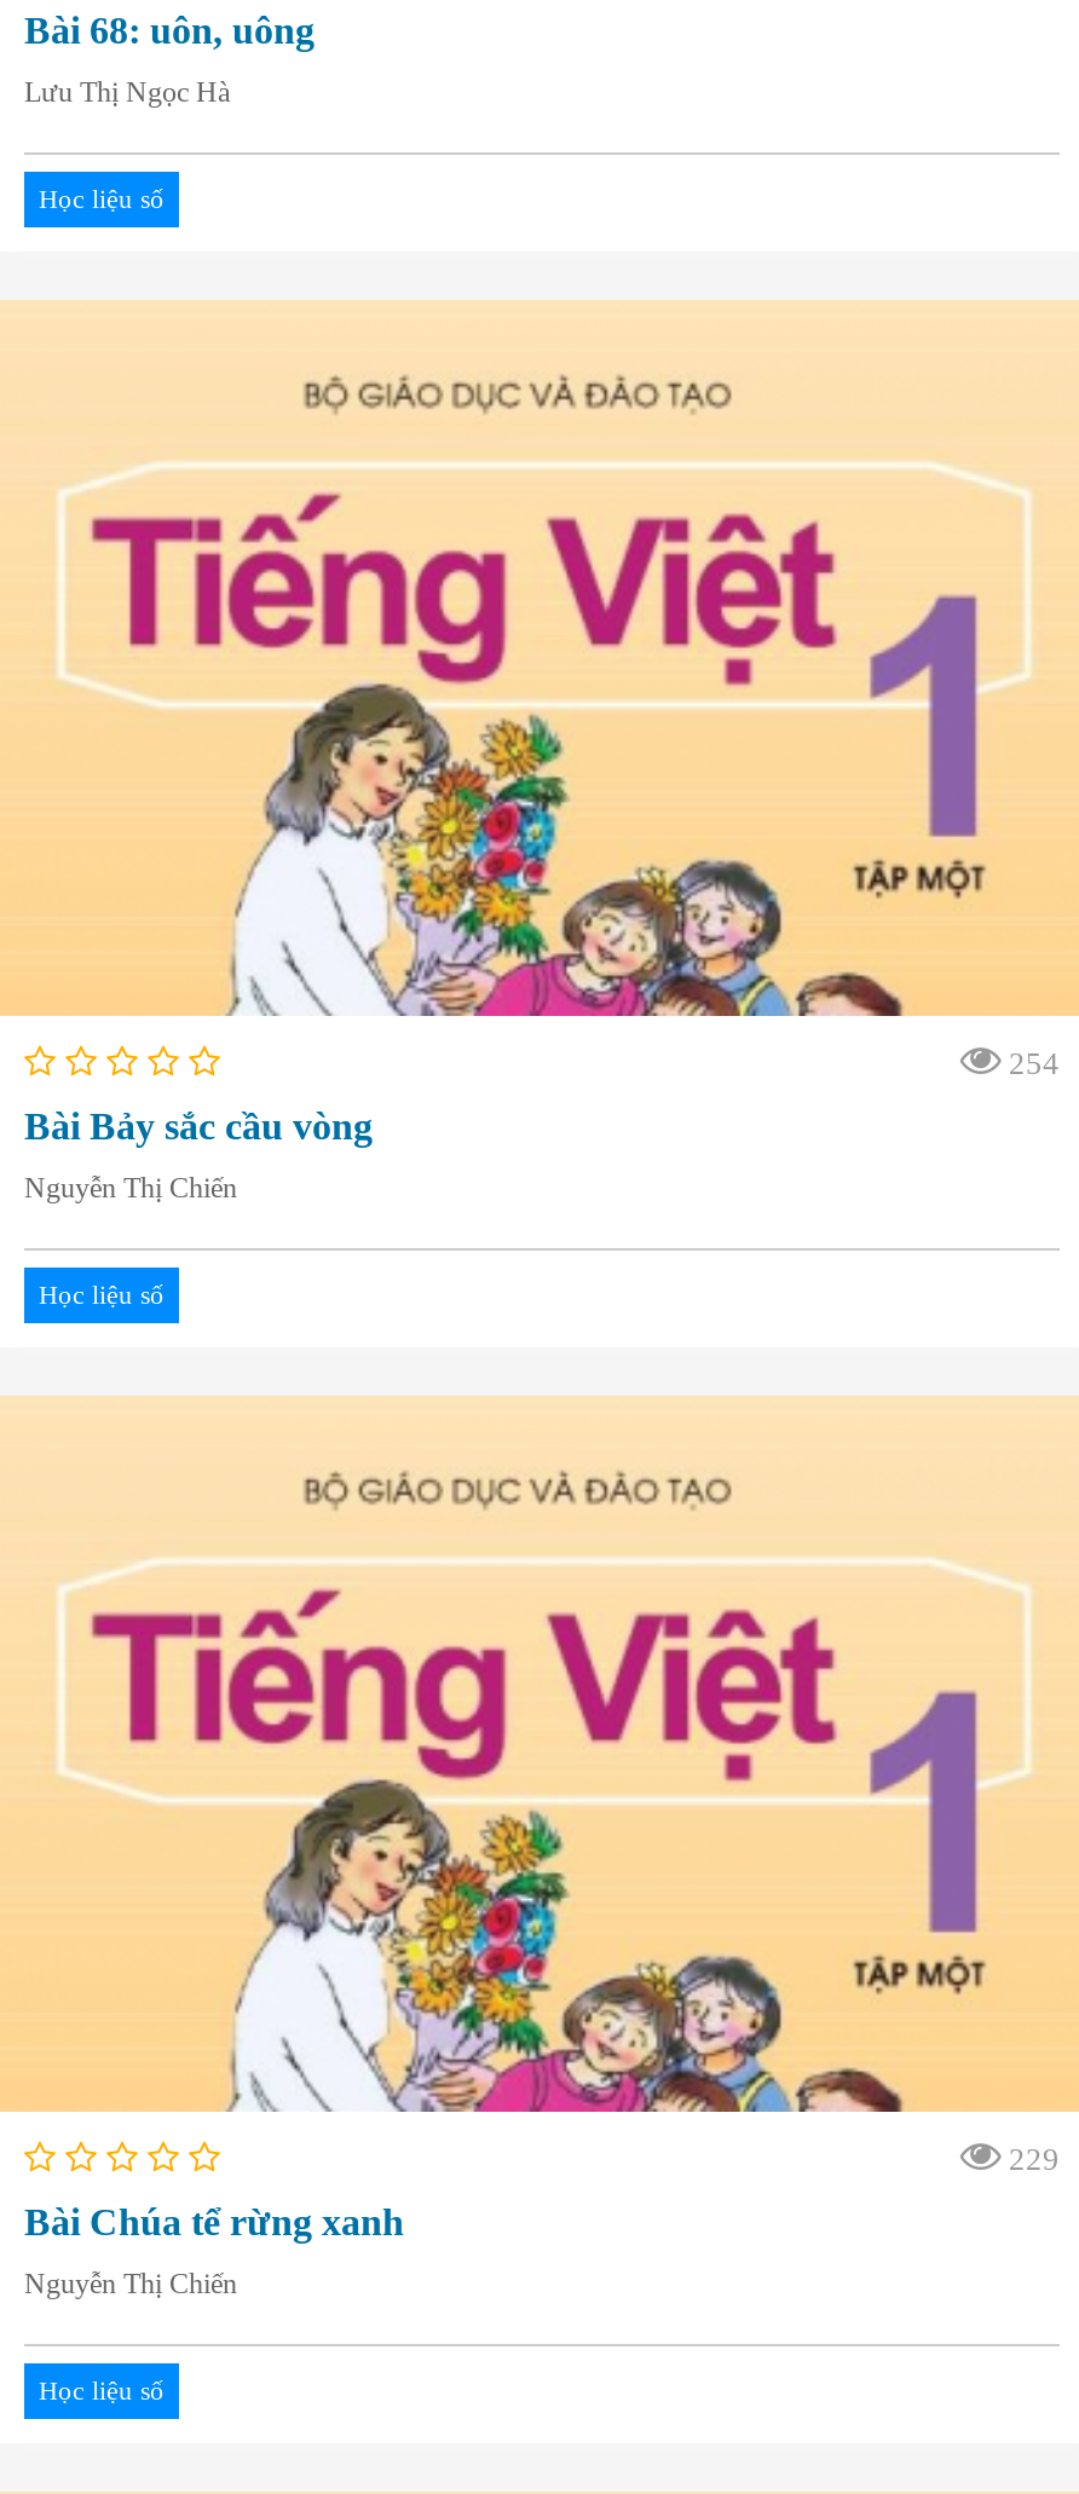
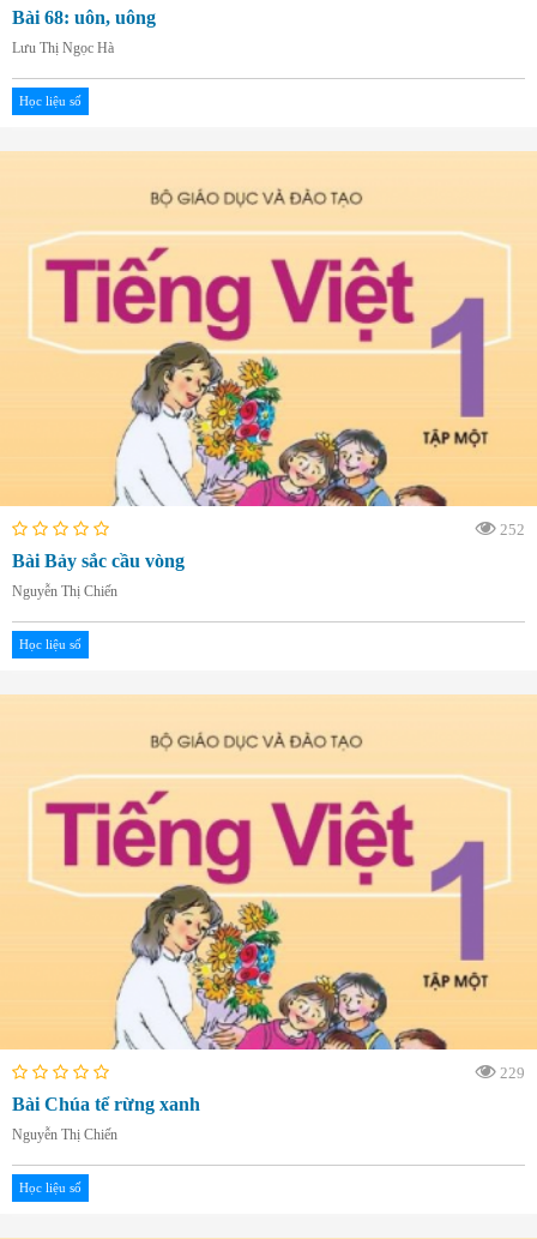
[1002,1045,1060,1082] 254 -> [496,521,525,539] 252

